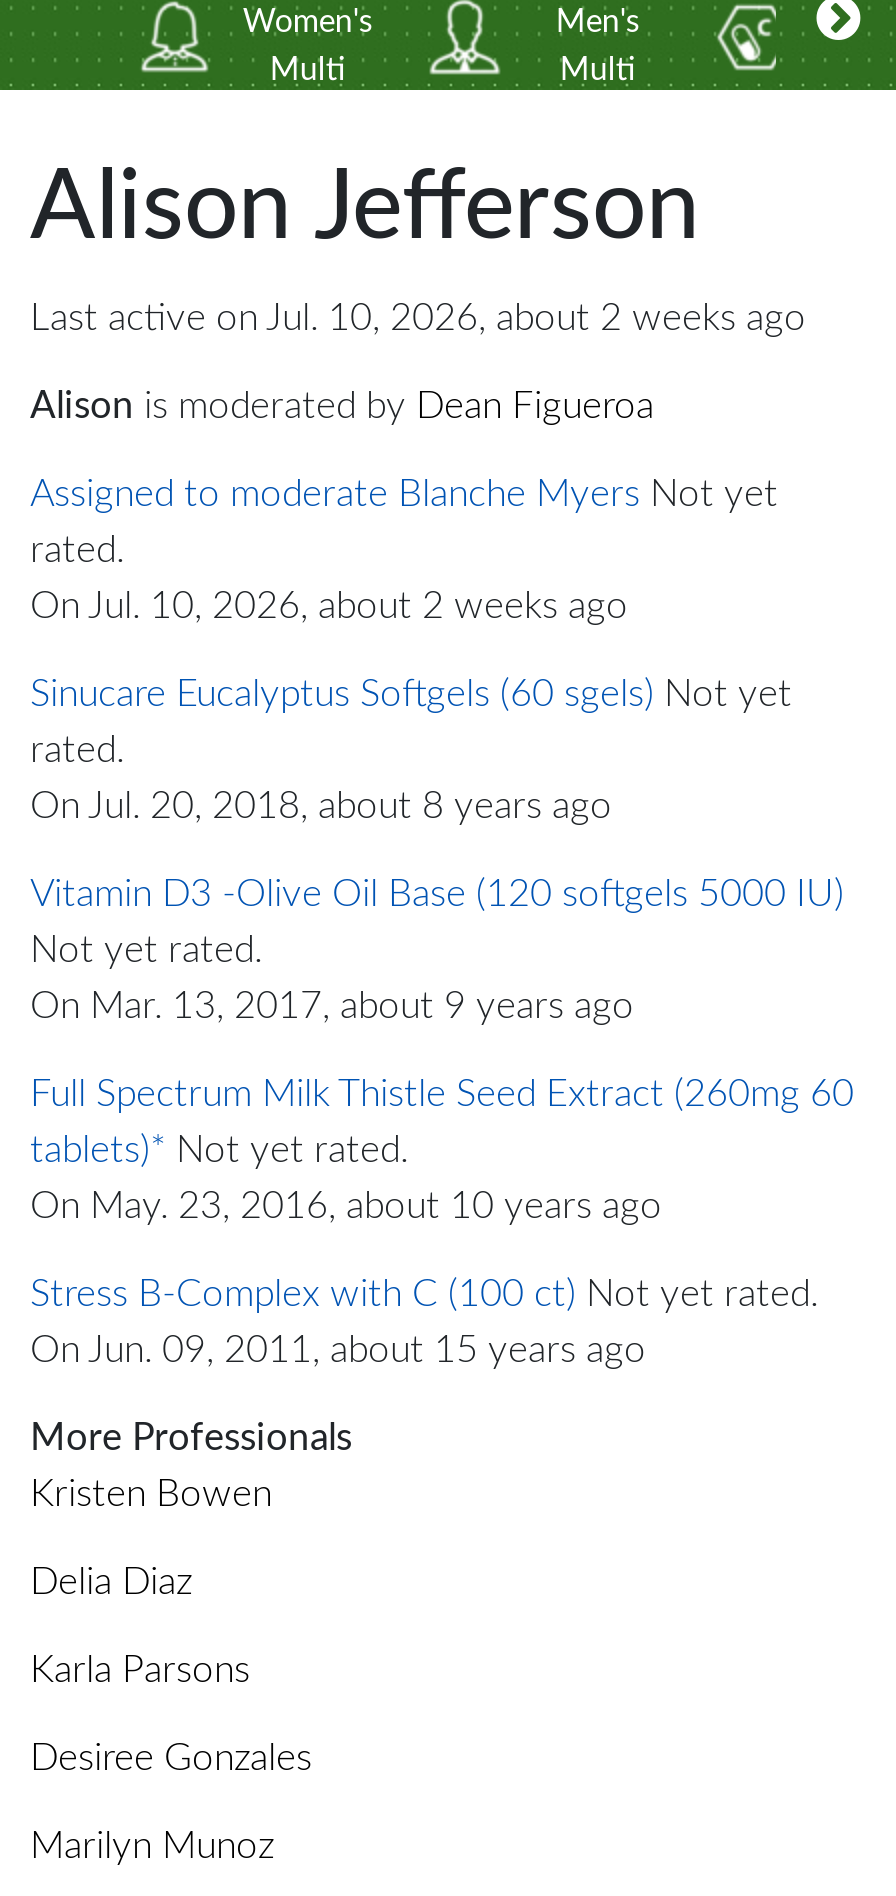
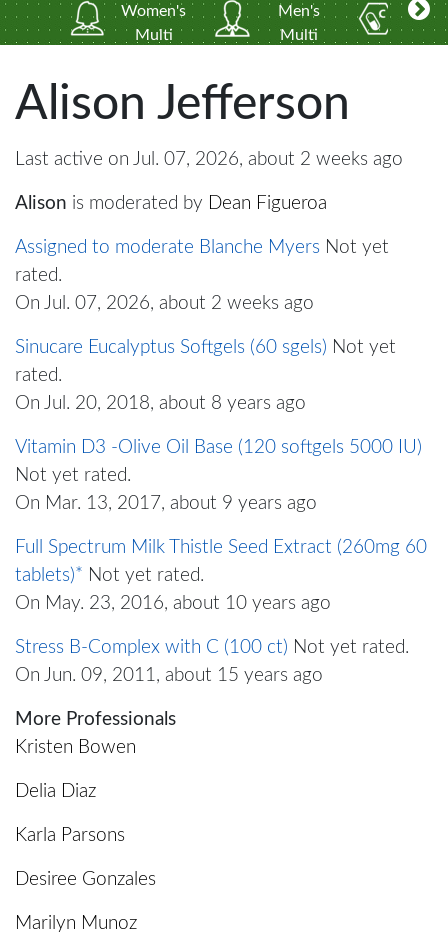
[30,300,806,338] Last active on Jul. 10, 2026, about 2 weeks ago -> [15,150,403,169] Last active on Jul. 07, 2026, about 2 weeks ago
[30,588,628,626] On Jul. 10, 2026, about 2 weeks ago -> [15,294,314,313] On Jul. 07, 2026, about 2 weeks ago

